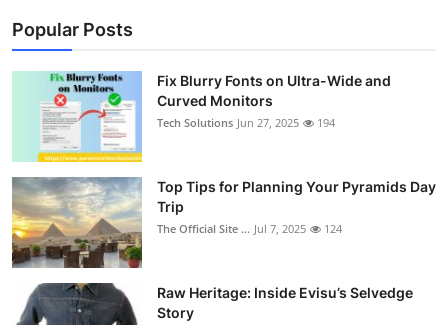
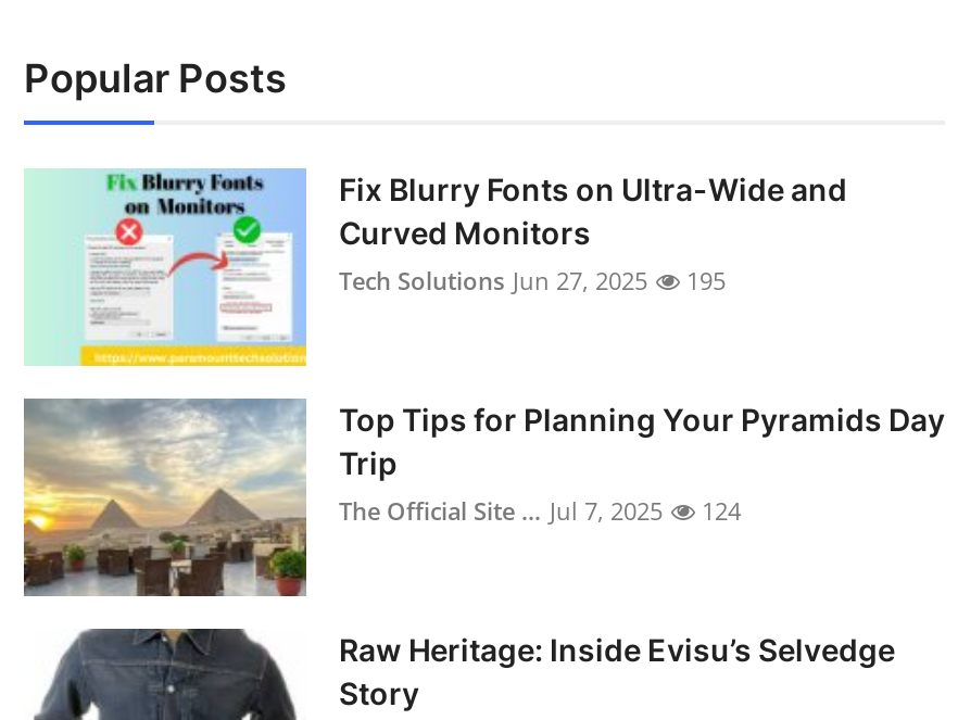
[157,115,335,130] Tech Solutions Jun 27, 2025 194 -> [339,263,726,296] Tech Solutions Jun 27, 2025 195

